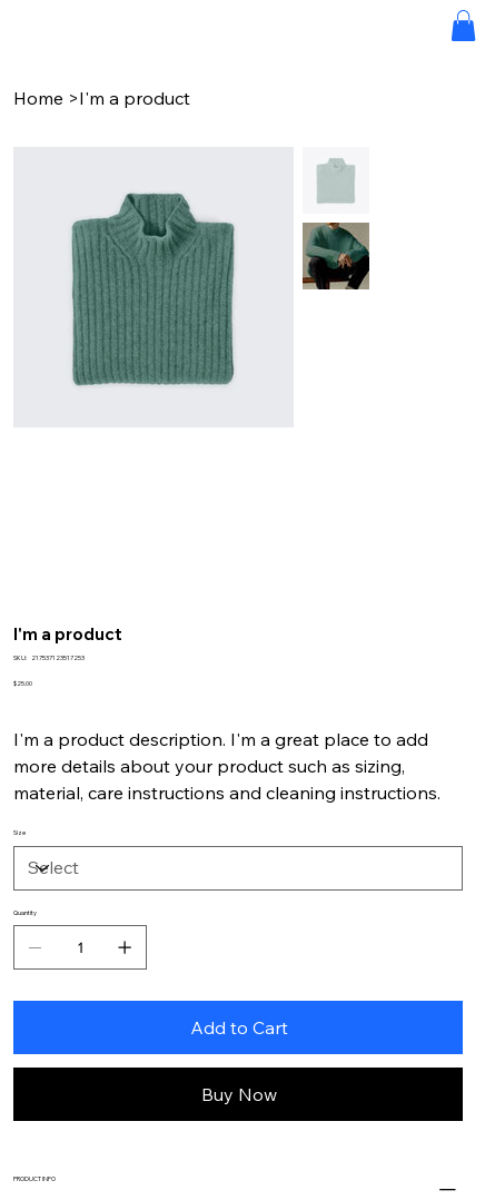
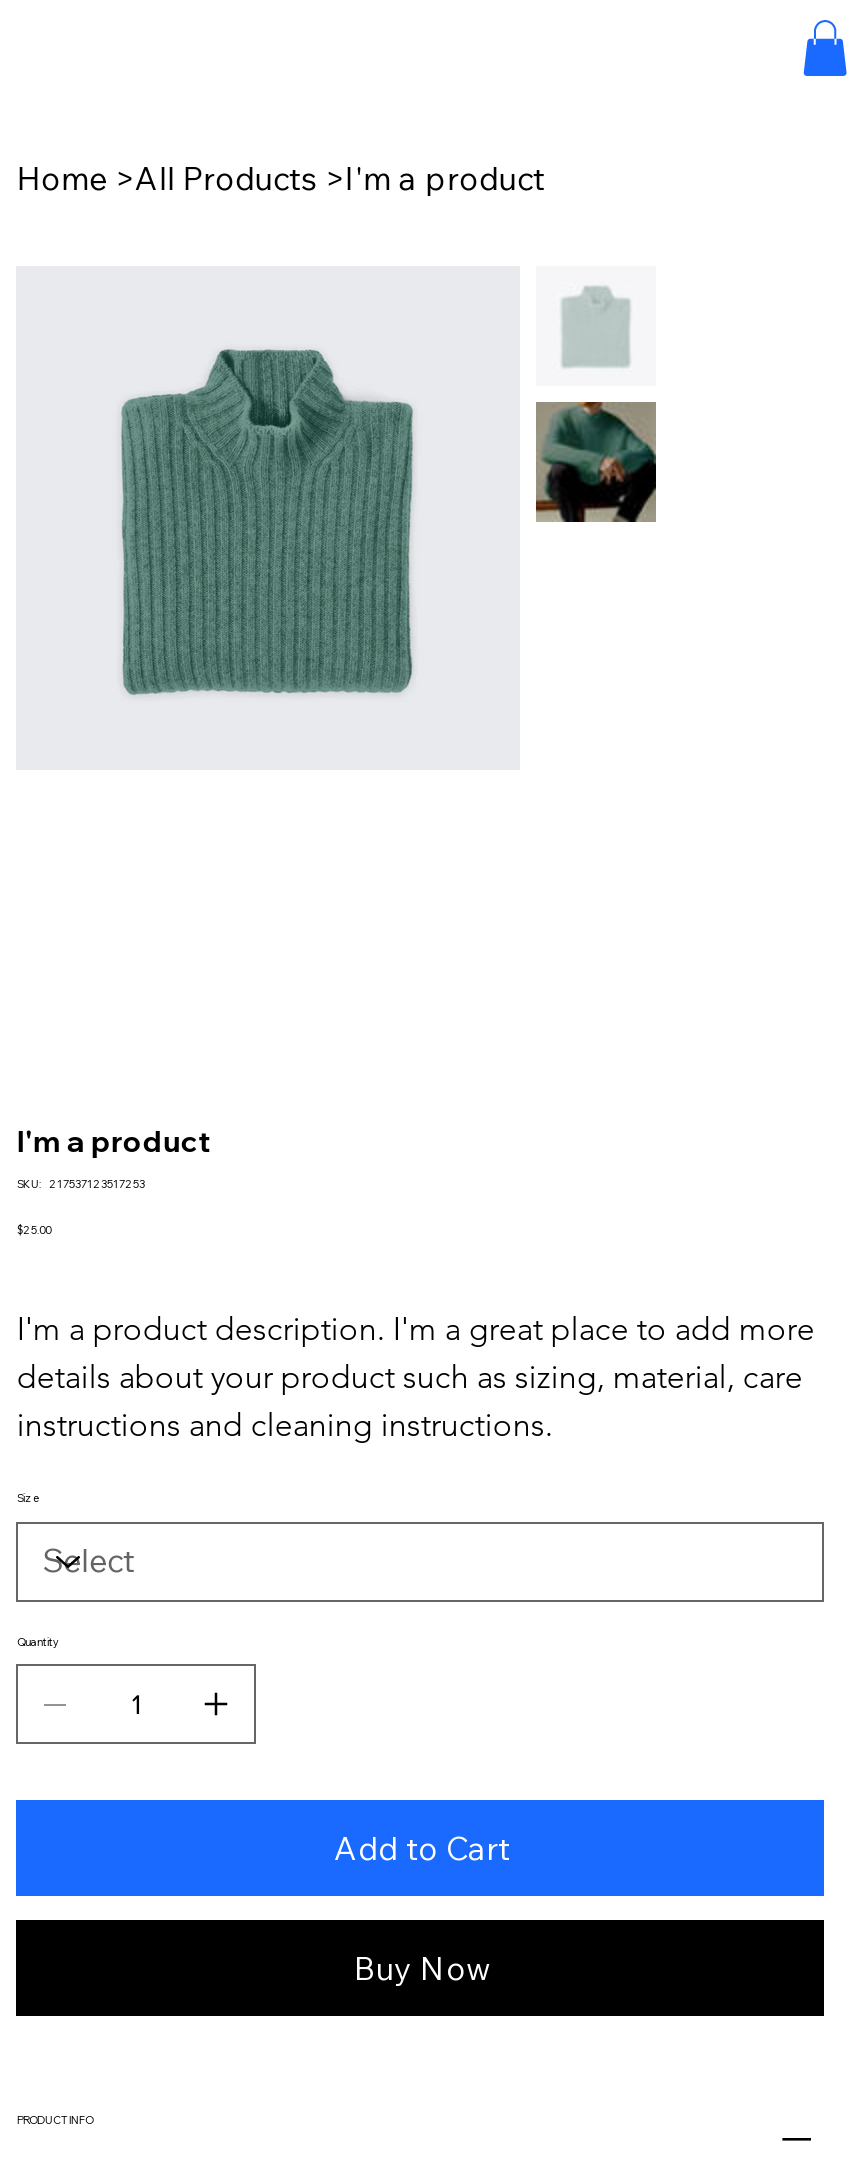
[14,87,191,110] Home > I'm a product -> [17,159,545,199] Home >All Products > I'm a product

